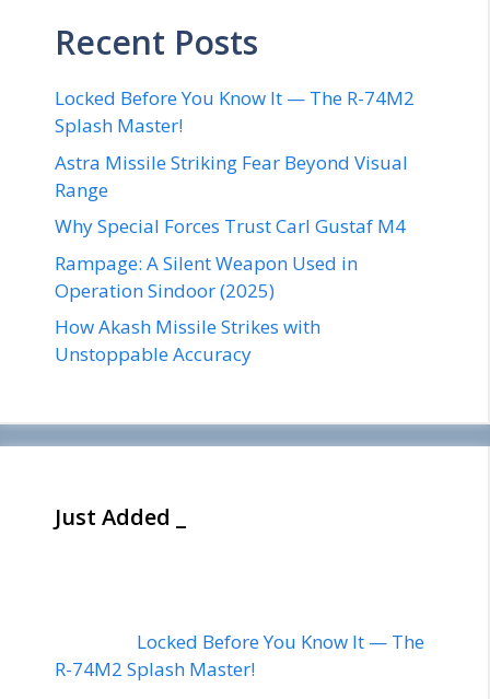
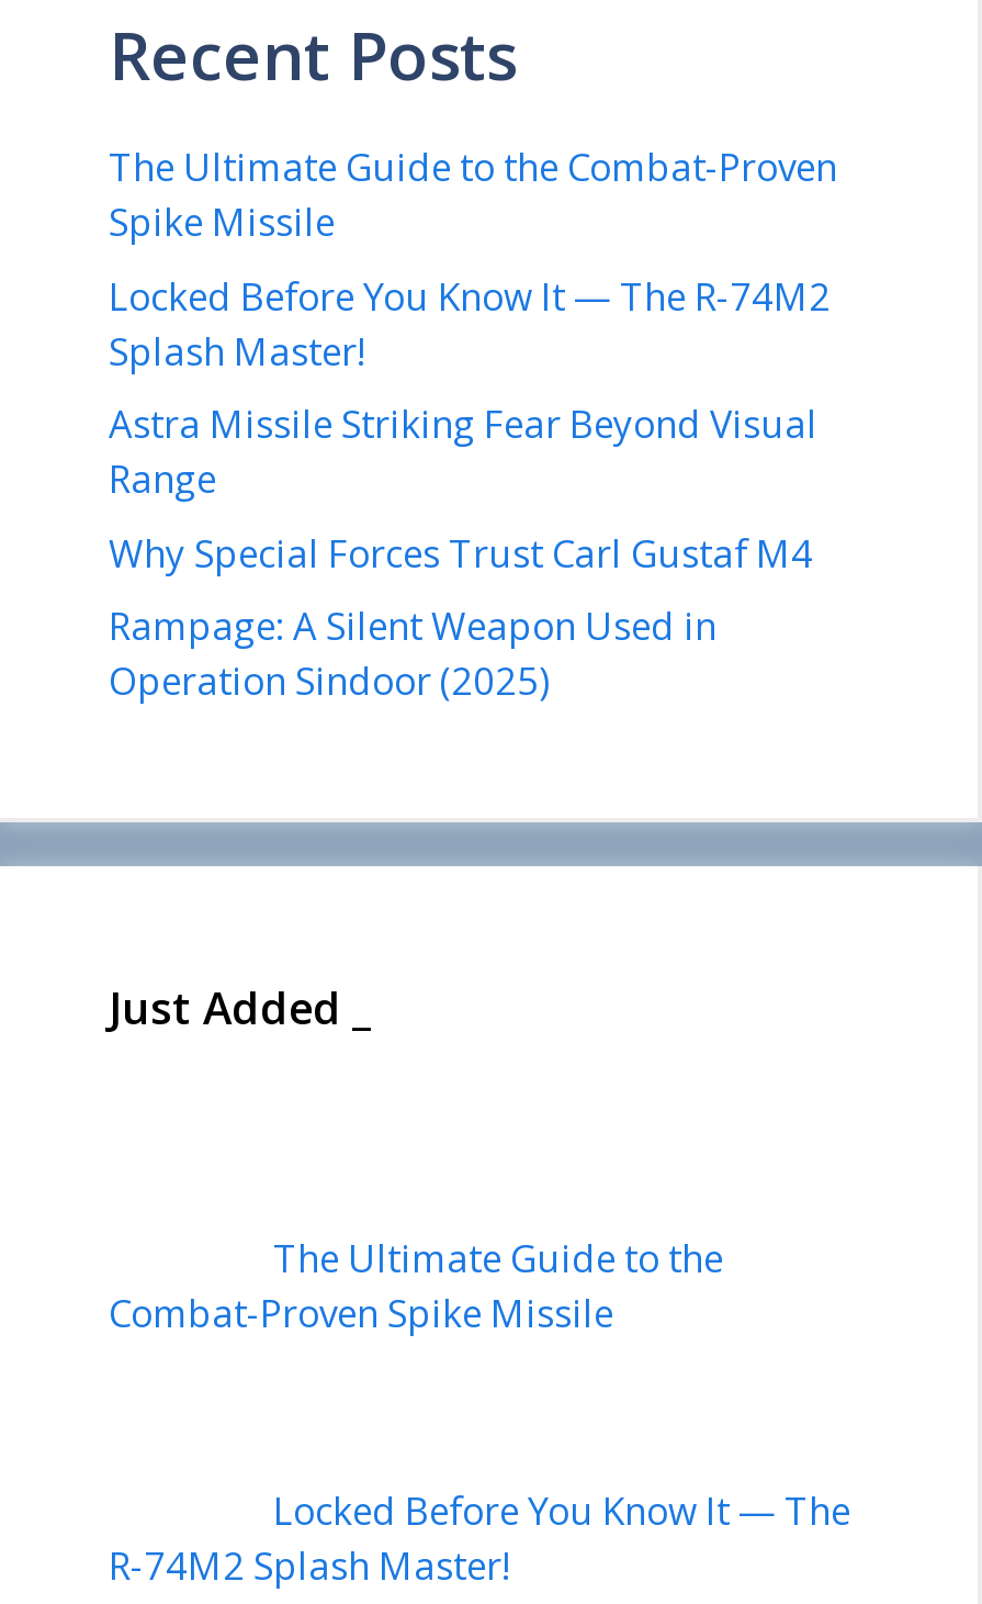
none -> [109,143,837,248] The Ultimate Guide to the Combat-Proven | Spike Missile
[55,314,320,367] How Akash Missile Strikes with | Unstoppable Accuracy -> none
none -> [109,1234,723,1339] The Ultimate Guide to the | Combat-Proven Spike Missile

